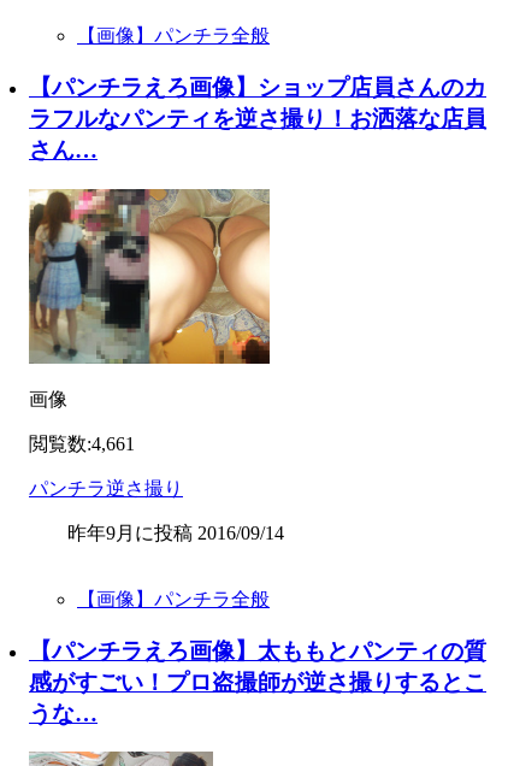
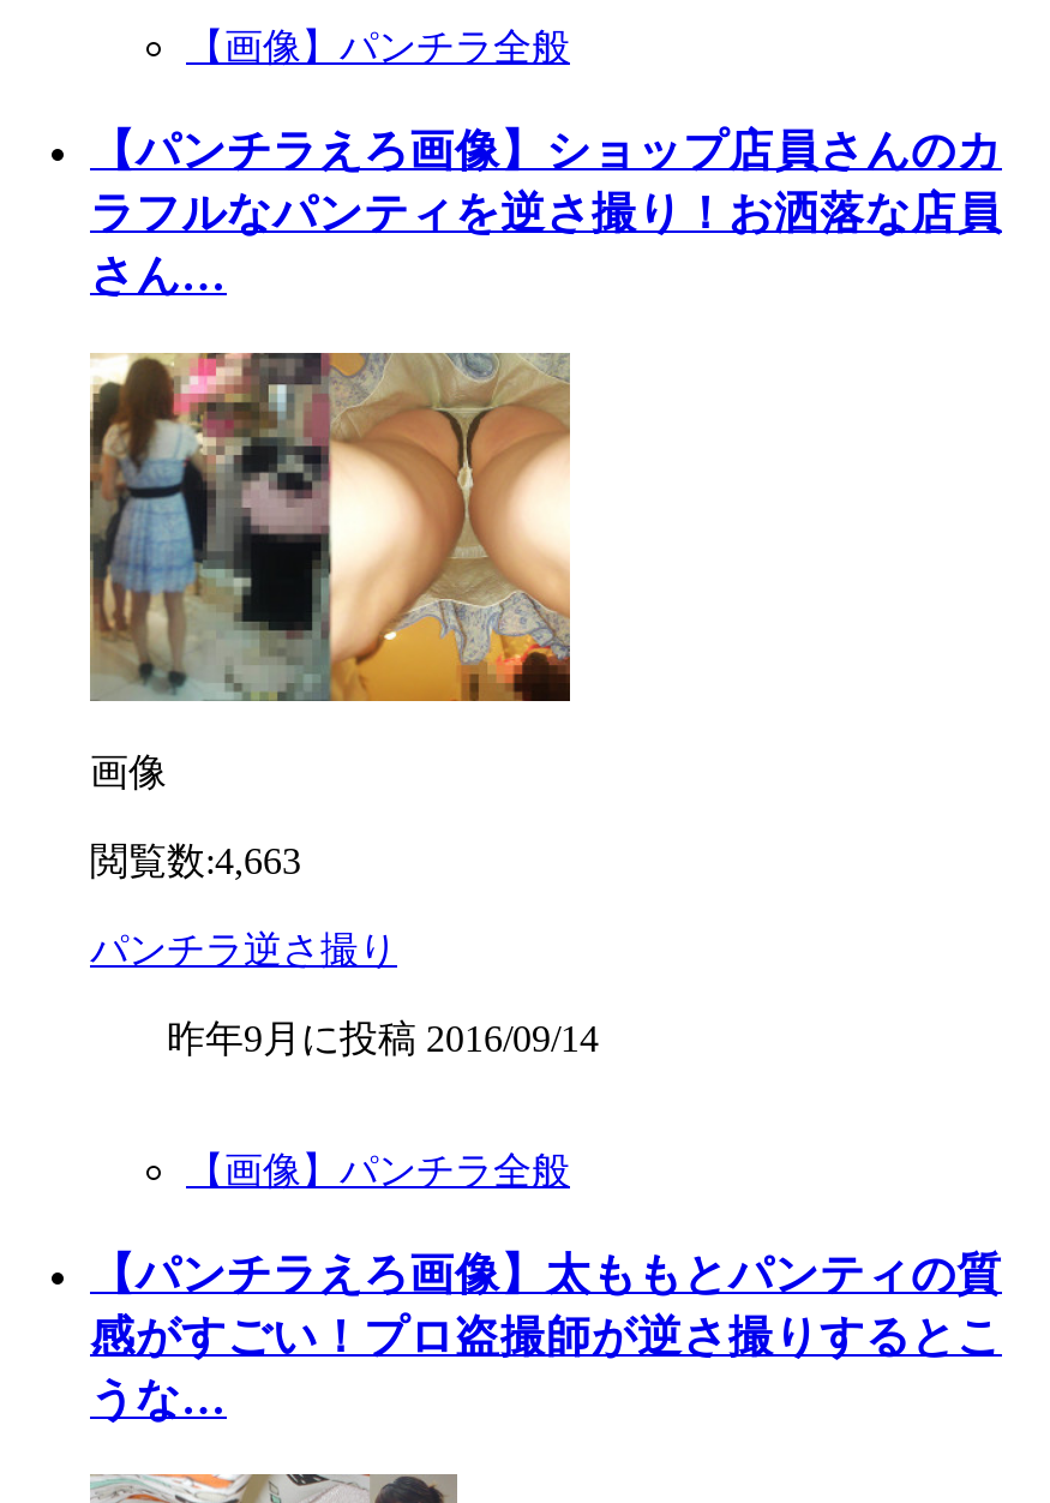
[29,433,135,454] 閲覧数:4,661 -> [90,840,301,881] 閲覧数:4,663

